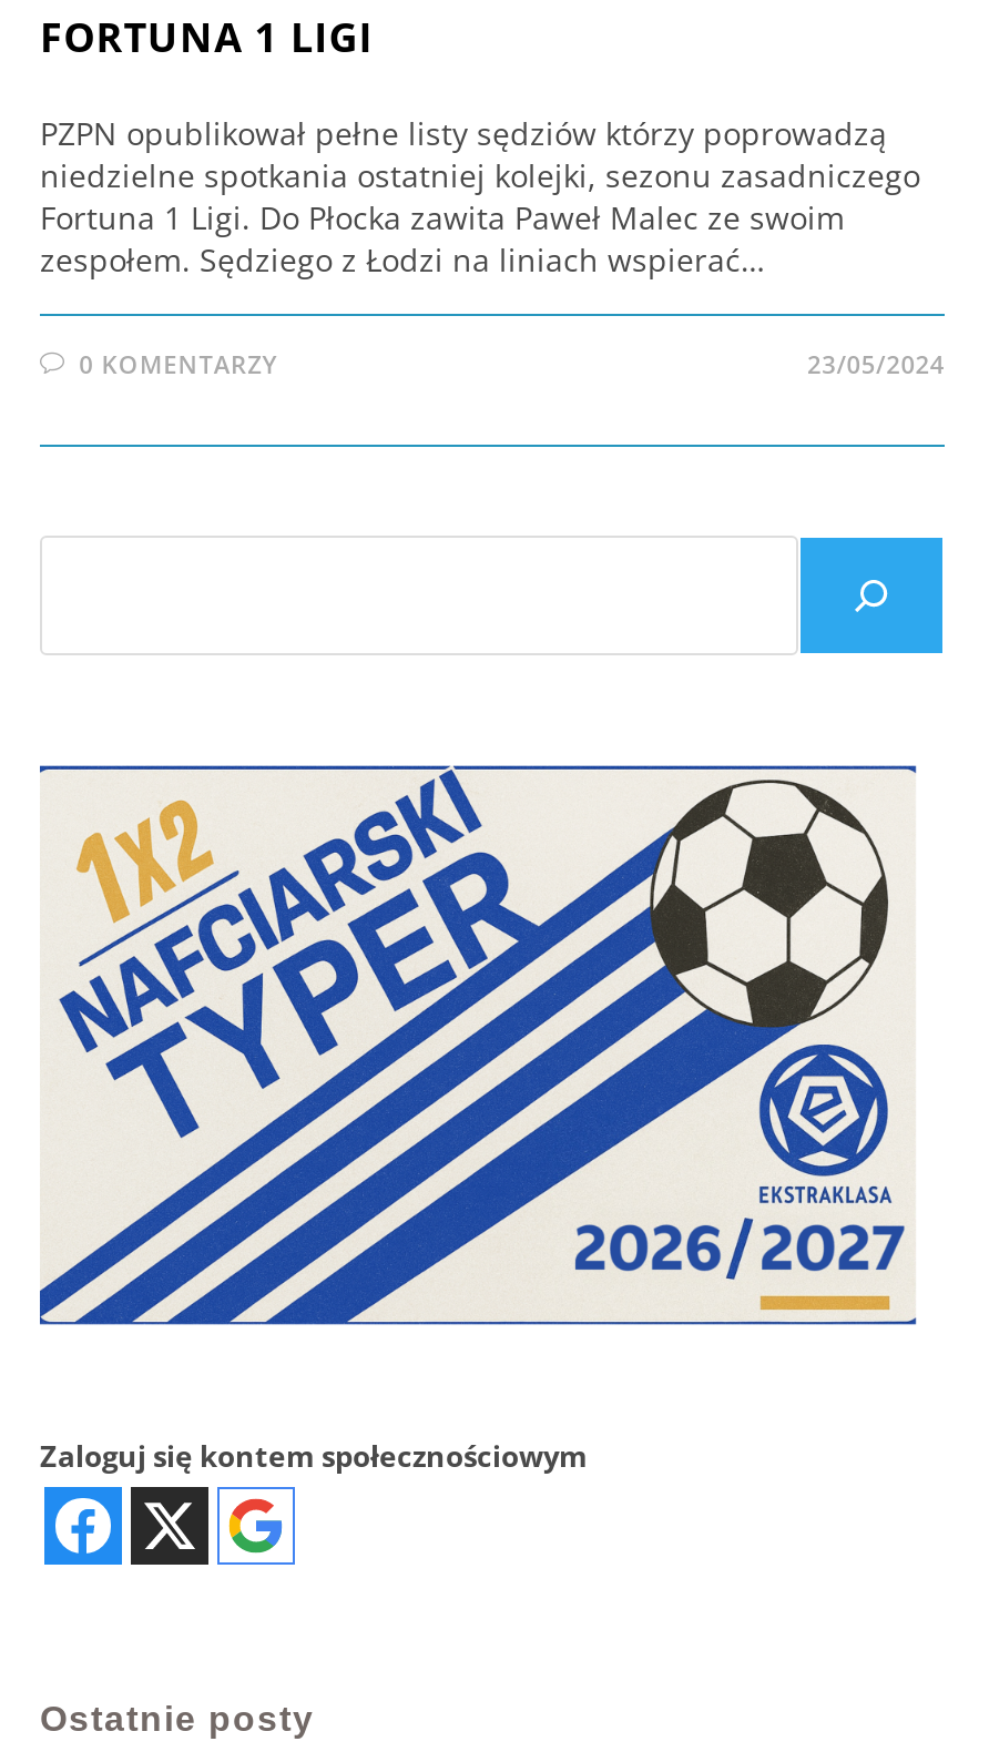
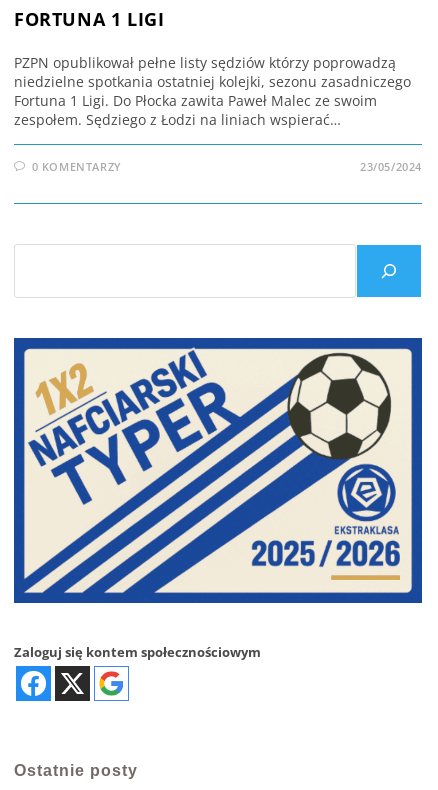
[40,760,945,1332] [image] -> [13,337,423,604] [image]

